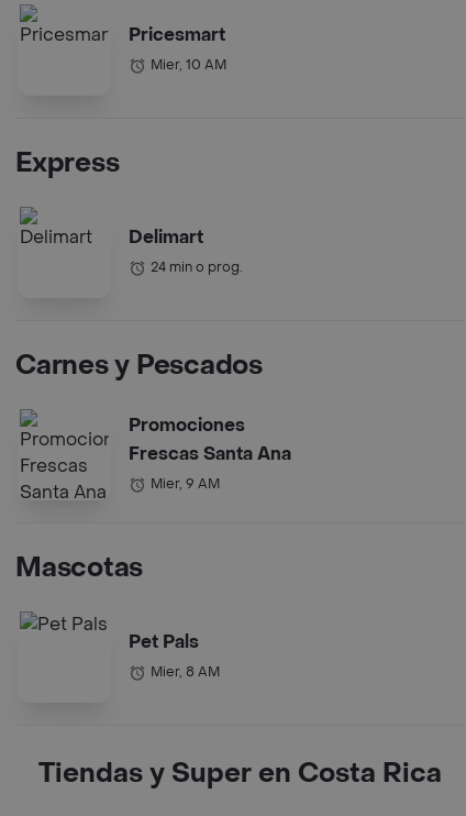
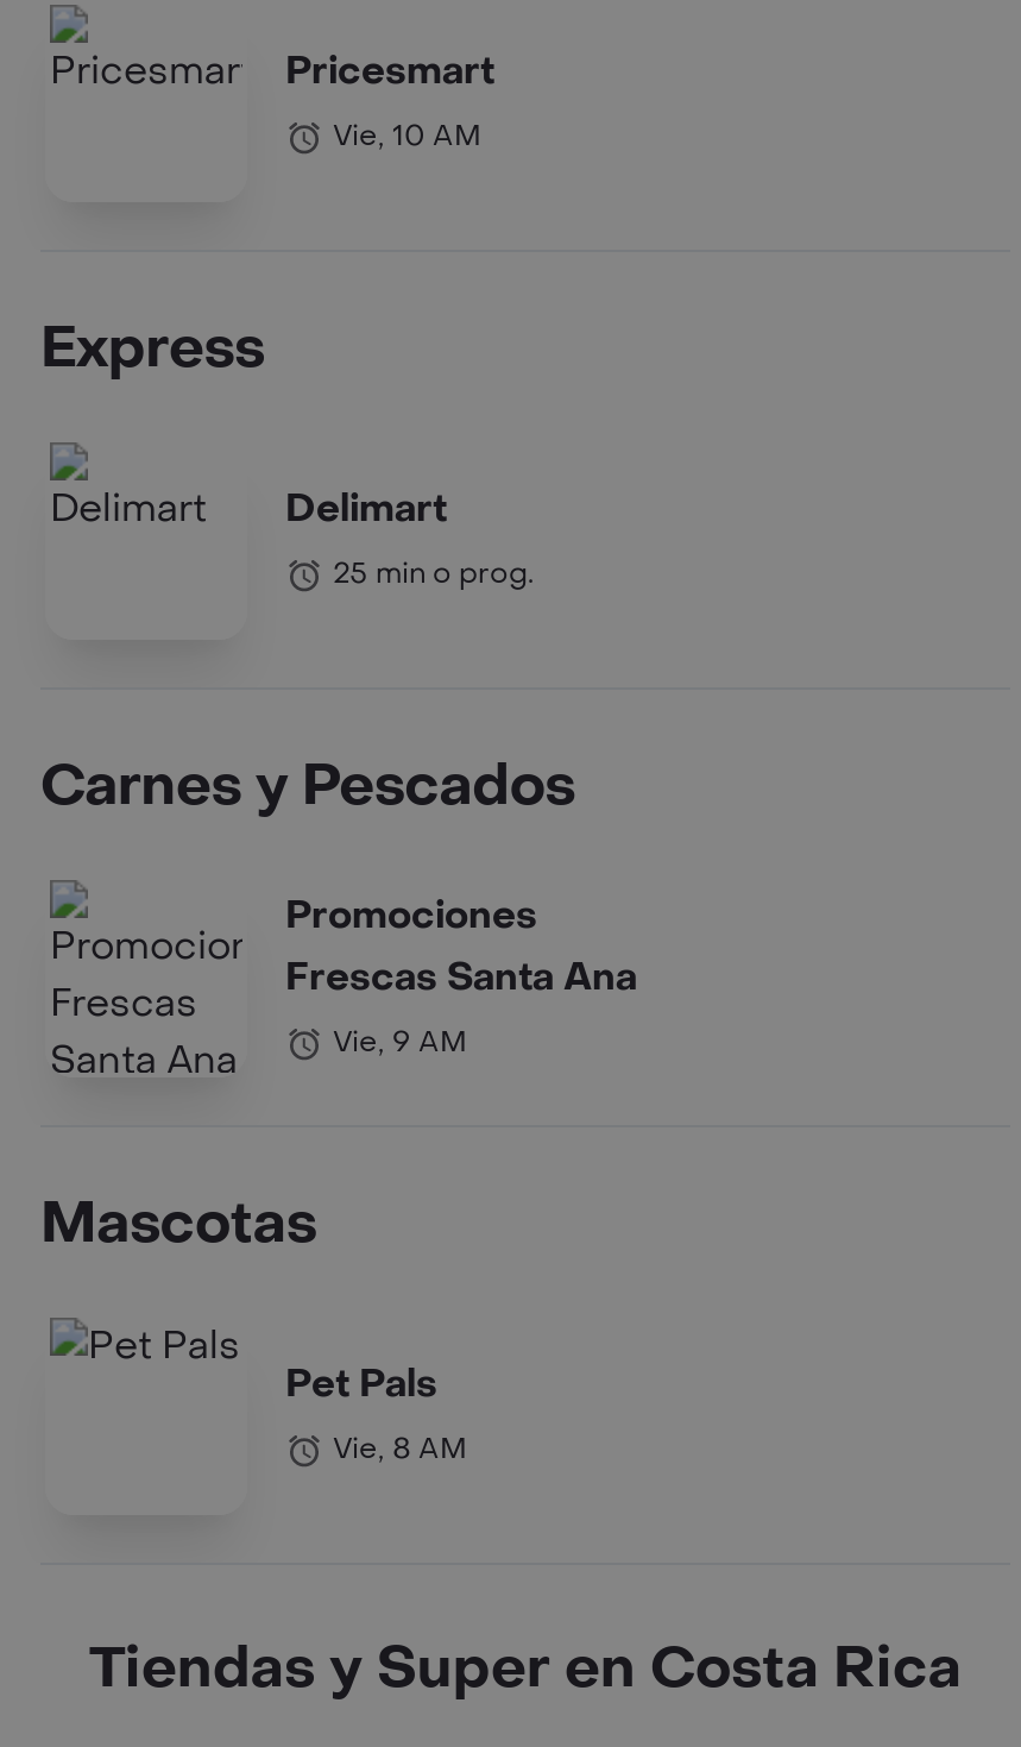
[151,56,226,74] Mier, 10 AM -> [333,117,480,155] Vie, 10 AM
[151,258,243,276] 24 min o prog. -> [333,554,535,592] 25 min o prog.
[151,475,220,493] Mier, 9 AM -> [333,1023,466,1061] Vie, 9 AM
[151,663,220,681] Mier, 8 AM -> [333,1429,466,1468] Vie, 8 AM

